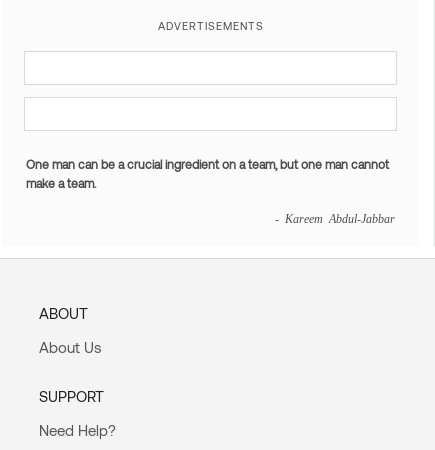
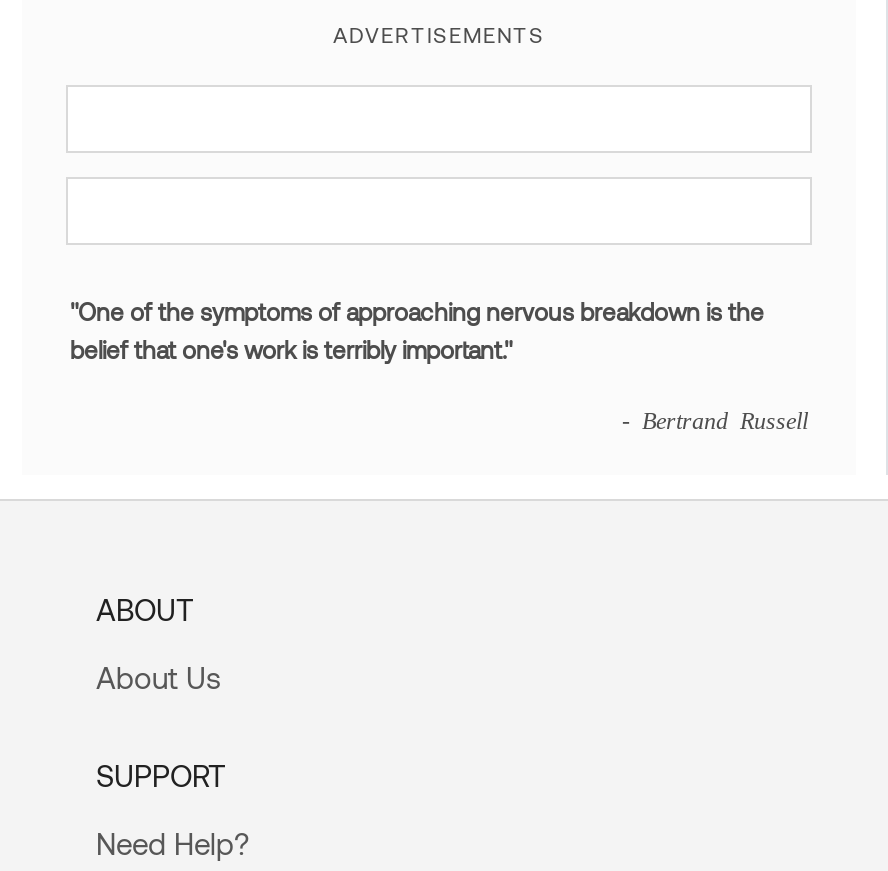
[26,157,389,190] One man can be a crucial ingredient on a team, but one man cannot | make a team. -> [70,298,764,364] "One of the symptoms of approaching nervous breakdown is the | belief that one's work is terribly important."
[275,212,395,224] - Kareem Abdul-Jabbar -> [622,408,808,432] - Bertrand Russell

